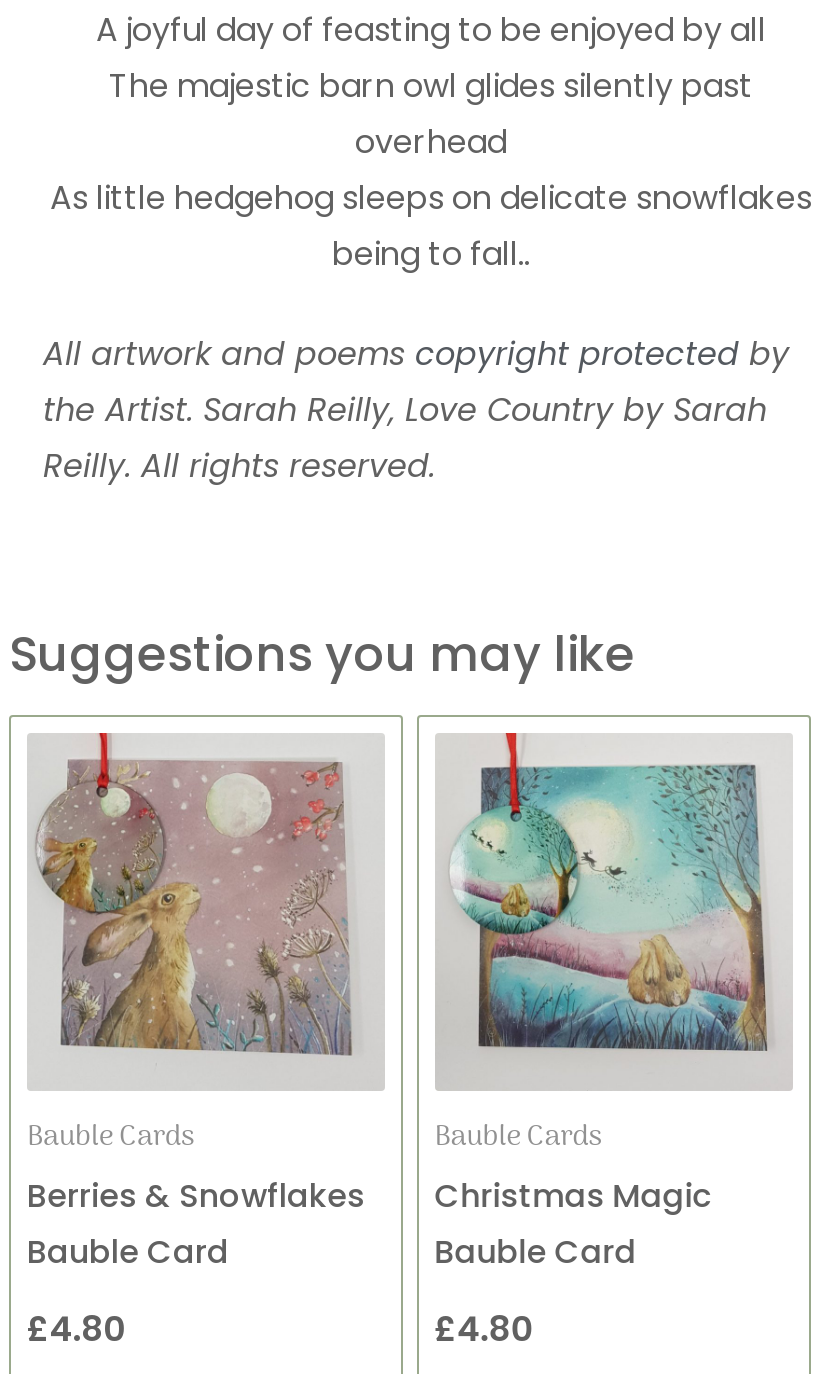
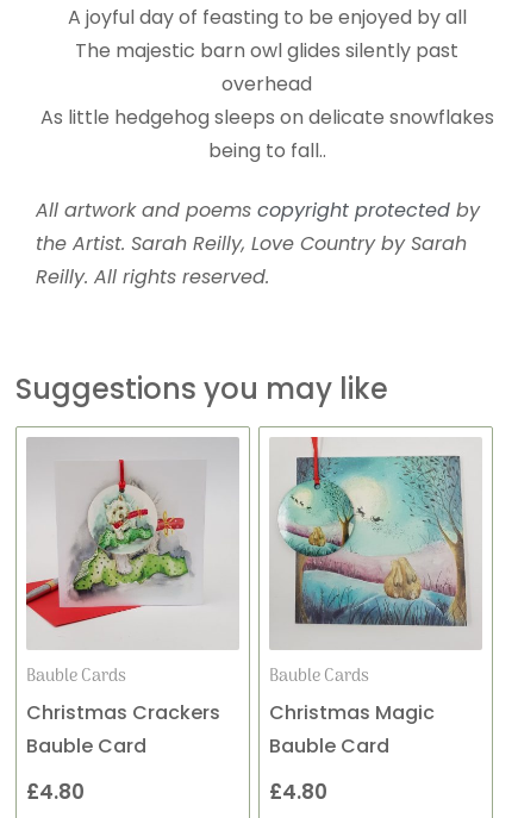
[27,732,379,1058] [image] -> [25,437,237,629] [image]
[27,1173,365,1219] Berries & Snowflakes -> [26,698,220,726] Christmas Crackers

